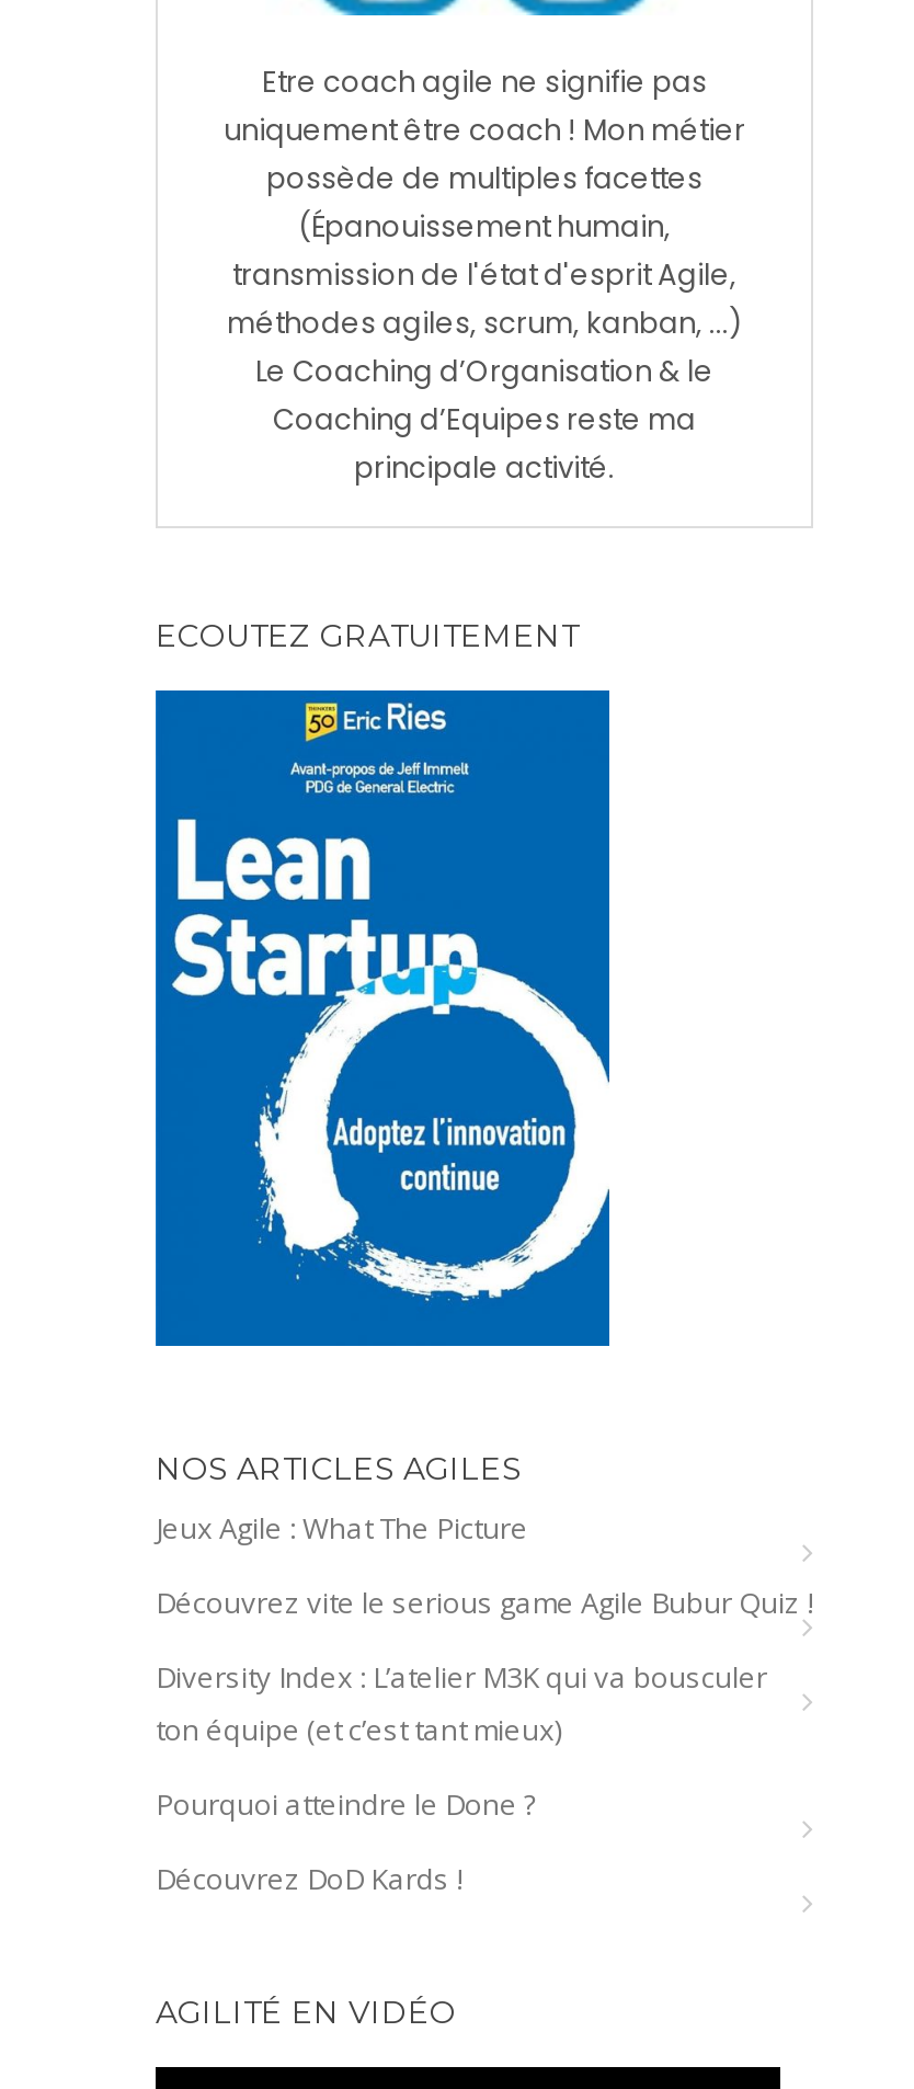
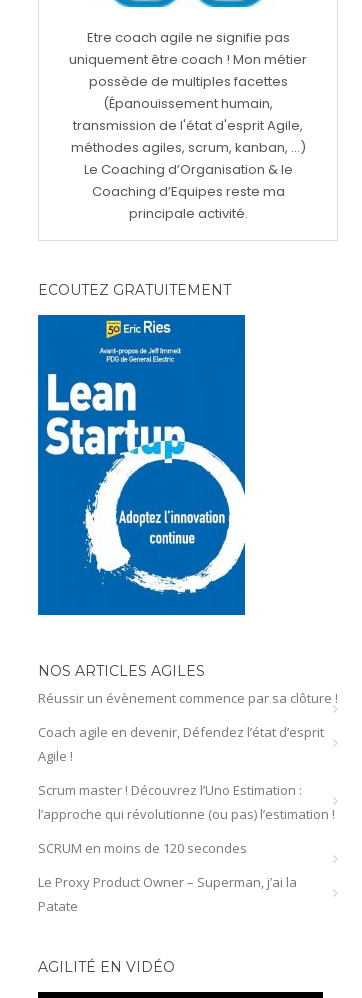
[156,1509,528,1548] Jeux Agile : What The Picture -> [38,689,338,707] Réussir un évènement commence par sa clôture !
[156,1584,813,1623] Découvrez vite le serious game Agile Bubur Quiz ! -> [38,723,324,765] Coach agile en devenir, Défendez l’état d’esprit | Agile !
[156,1658,767,1750] Diversity Index : L’atelier M3K qui va bousculer | ton équipe (et c’est tant mieux) -> [38,781,335,823] Scrum master ! Découvrez l’Uno Estimation : | l’approche qui révolutionne (ou pas) l’estimation !
[156,1785,537,1825] Pourquoi atteindre le Done ? -> [38,839,247,857] SCRUM en moins de 120 secondes
[156,1860,462,1899] Découvrez DoD Kards ! -> [38,873,297,915] Le Proxy Product Owner – Superman, j’ai la | Patate

